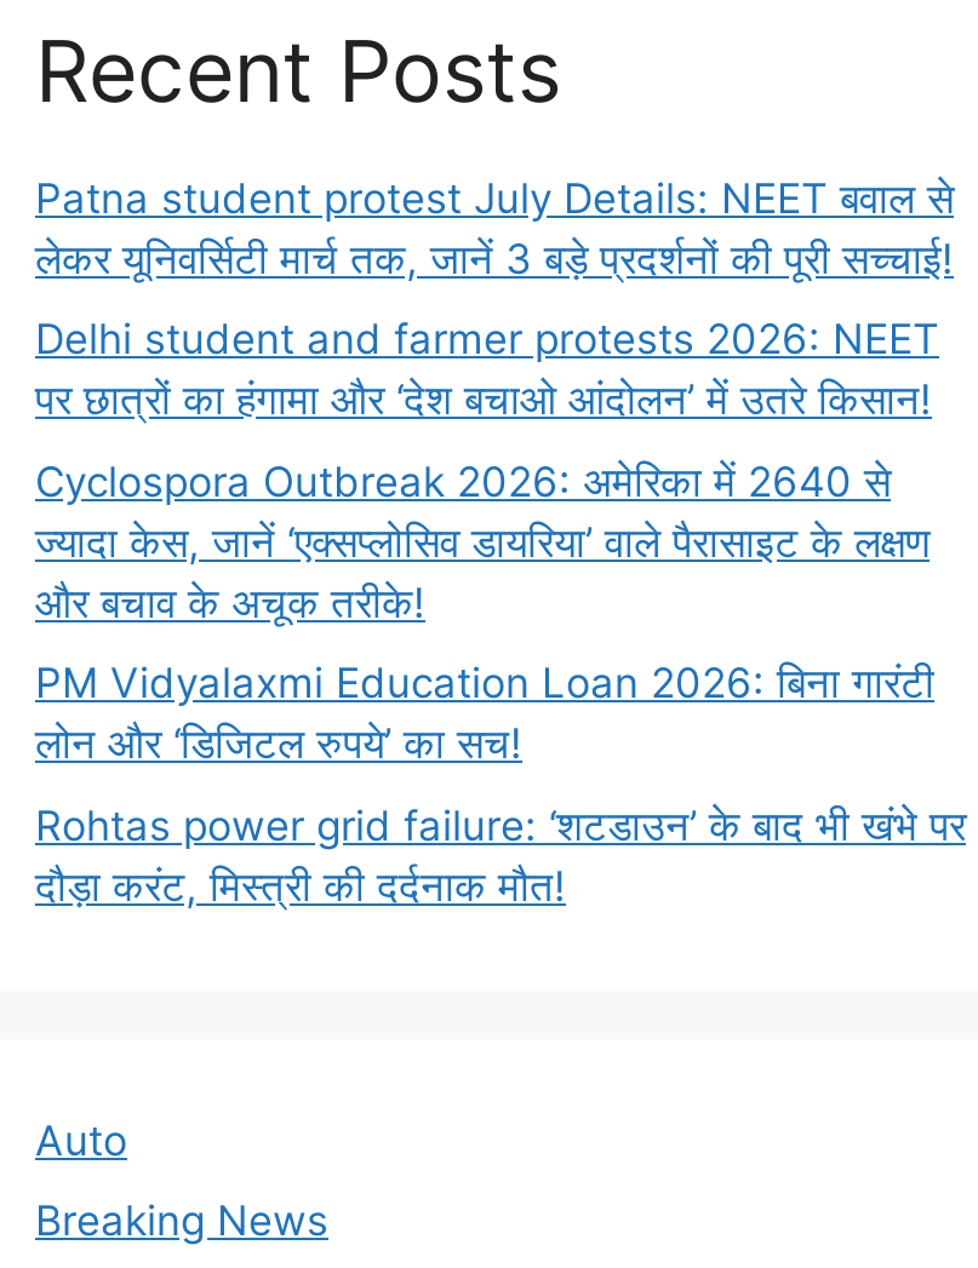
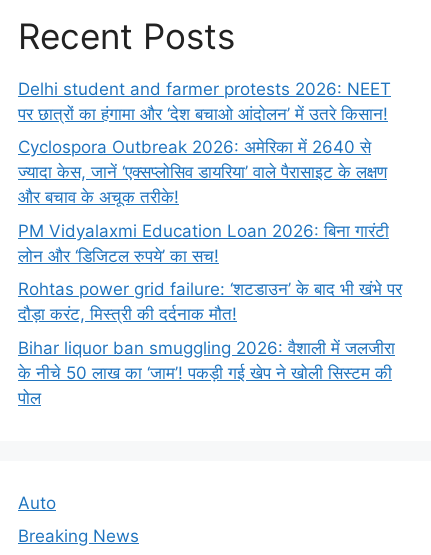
[35,173,954,282] Patna student protest July Details: NEET बवाल से | लेकर यूनिवर्सिटी मार्च तक, जानें 3 बड़े प्रदर्शनों की पूरी सच्चाई! -> none
moved [35,315,966,910] -> [18,79,402,324]: Delhi student and farmer protests 2026: NEET | पर छात्रों का हंगामा और ‘देश बचाओ आंदोलन’ में उतरे किसान! | Cyclospora Outbreak 2026: अमेरिका में 2640 से | ... | Rohtas power grid failure: ‘शटडाउन’ के बाद भी खंभे पर | दौड़ा करंट, मिस्त्री की दर्दनाक मौत!
none -> [18,338,395,408] Bihar liquor ban smuggling 2026: वैशाली में जलजीरा | के नीचे 50 लाख का ‘जाम’! पकड़ी गई खेप ने खोली सिस्टम की | पोल

